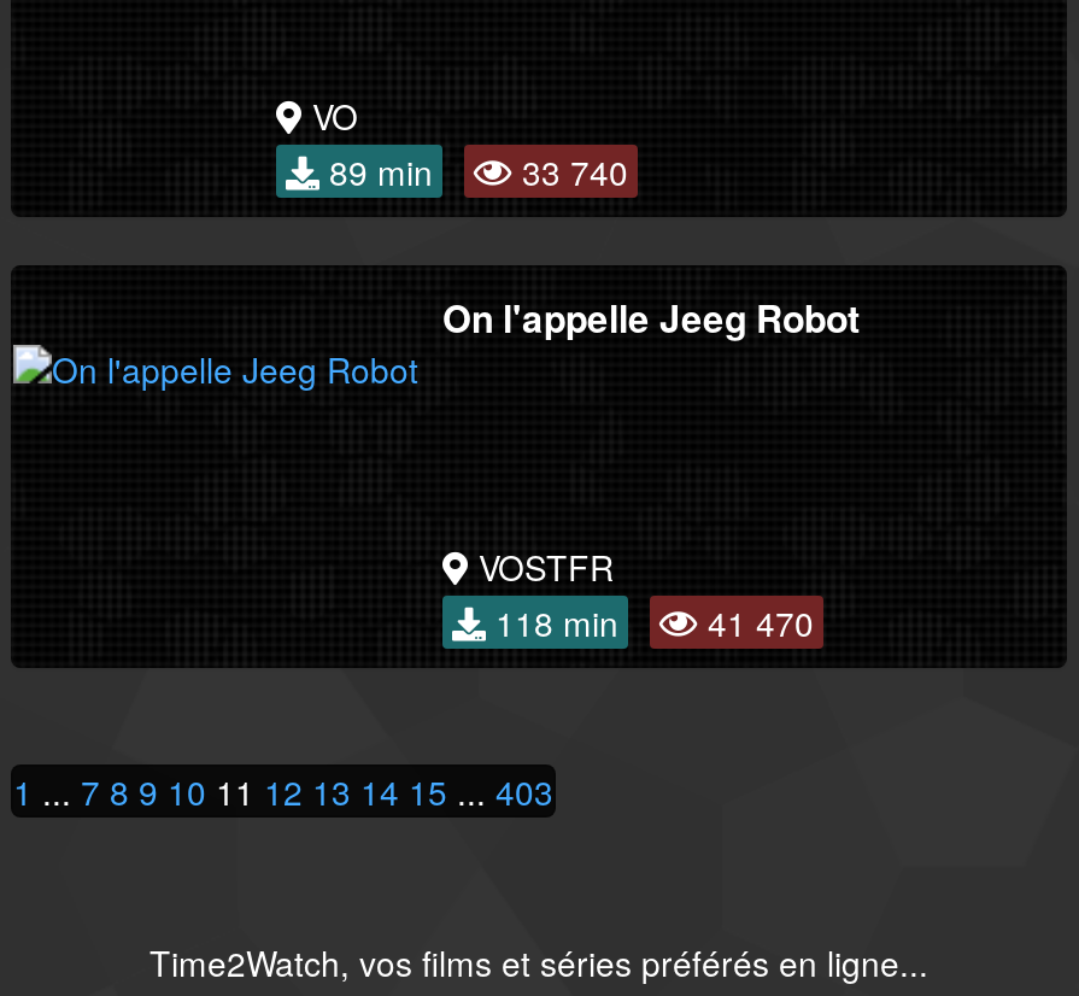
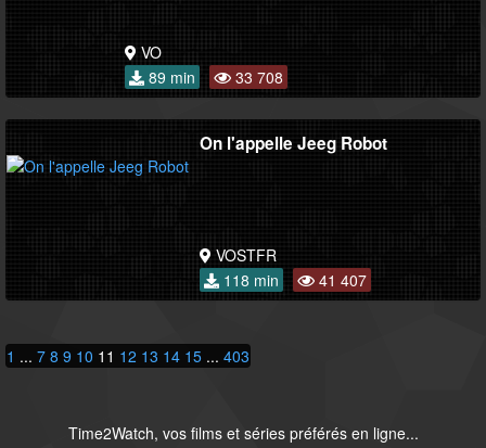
[319,147,628,195] 89 min 33 740 -> [144,66,283,88] 89 min 33 708
[486,598,814,646] 118 min 41 470 -> [219,269,367,291] 118 min 41 407

